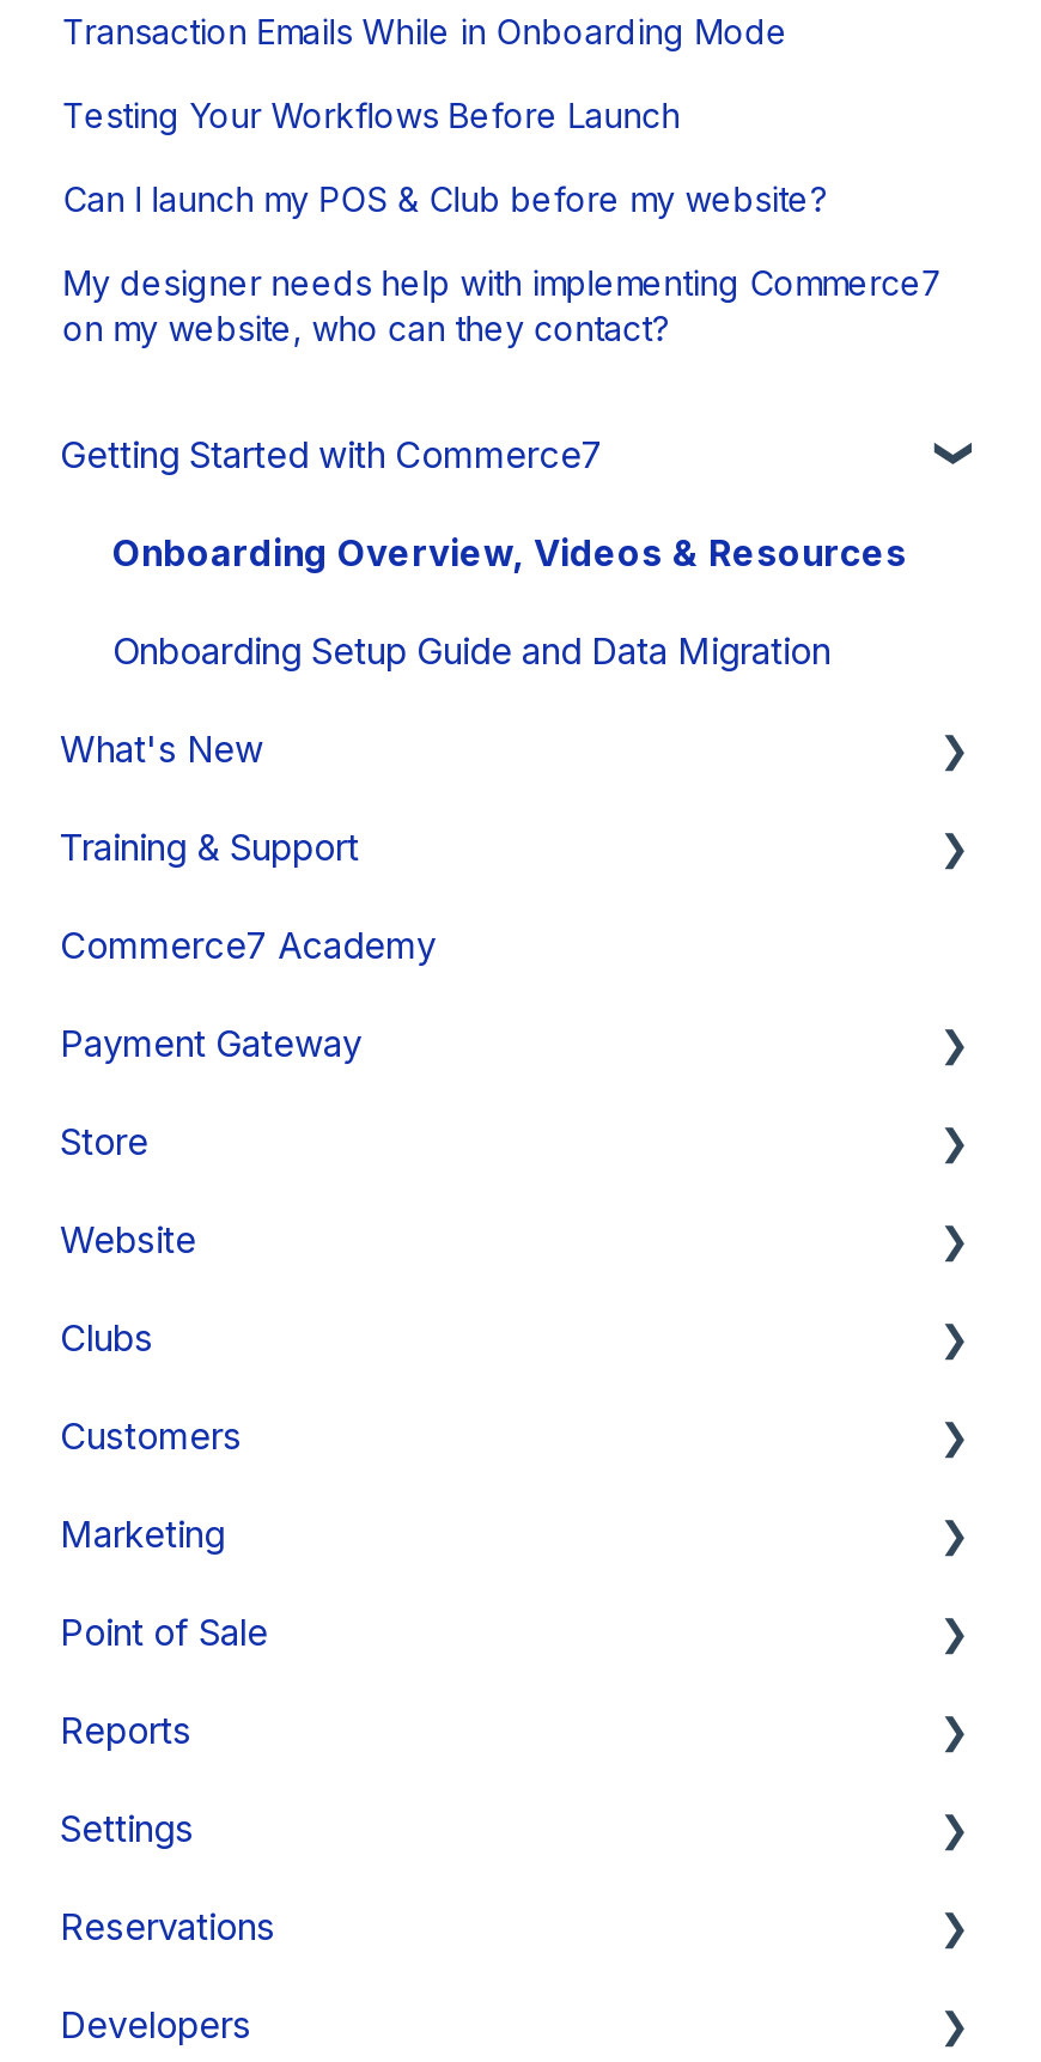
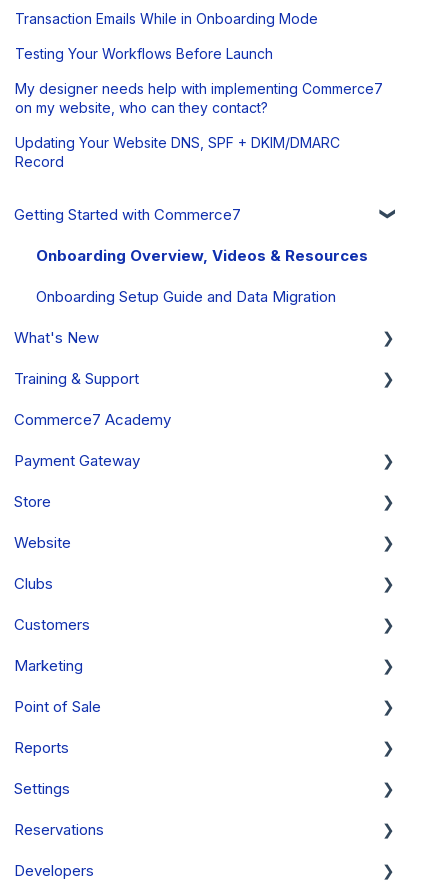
[63,179,826,220] Can I launch my POS & Club before my website? -> none
moved [63,263,943,349] -> [15,80,383,116]: My designer needs help with implementing Commerce7 | on my website, who can they contact?
none -> [15,134,340,170] Updating Your Website DNS, SPF + DKIM/DMARC | Record

